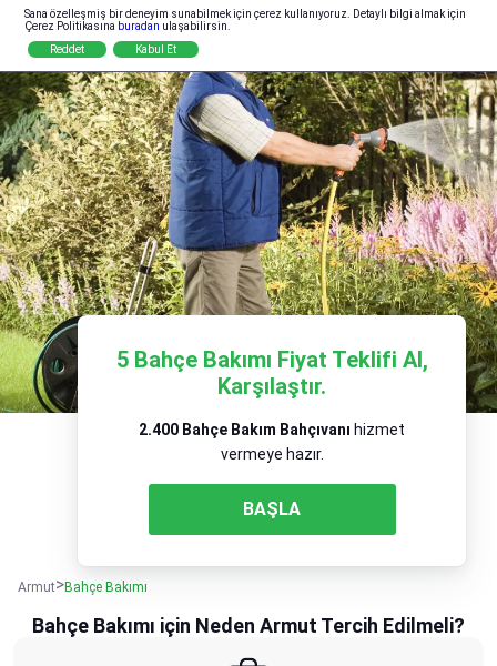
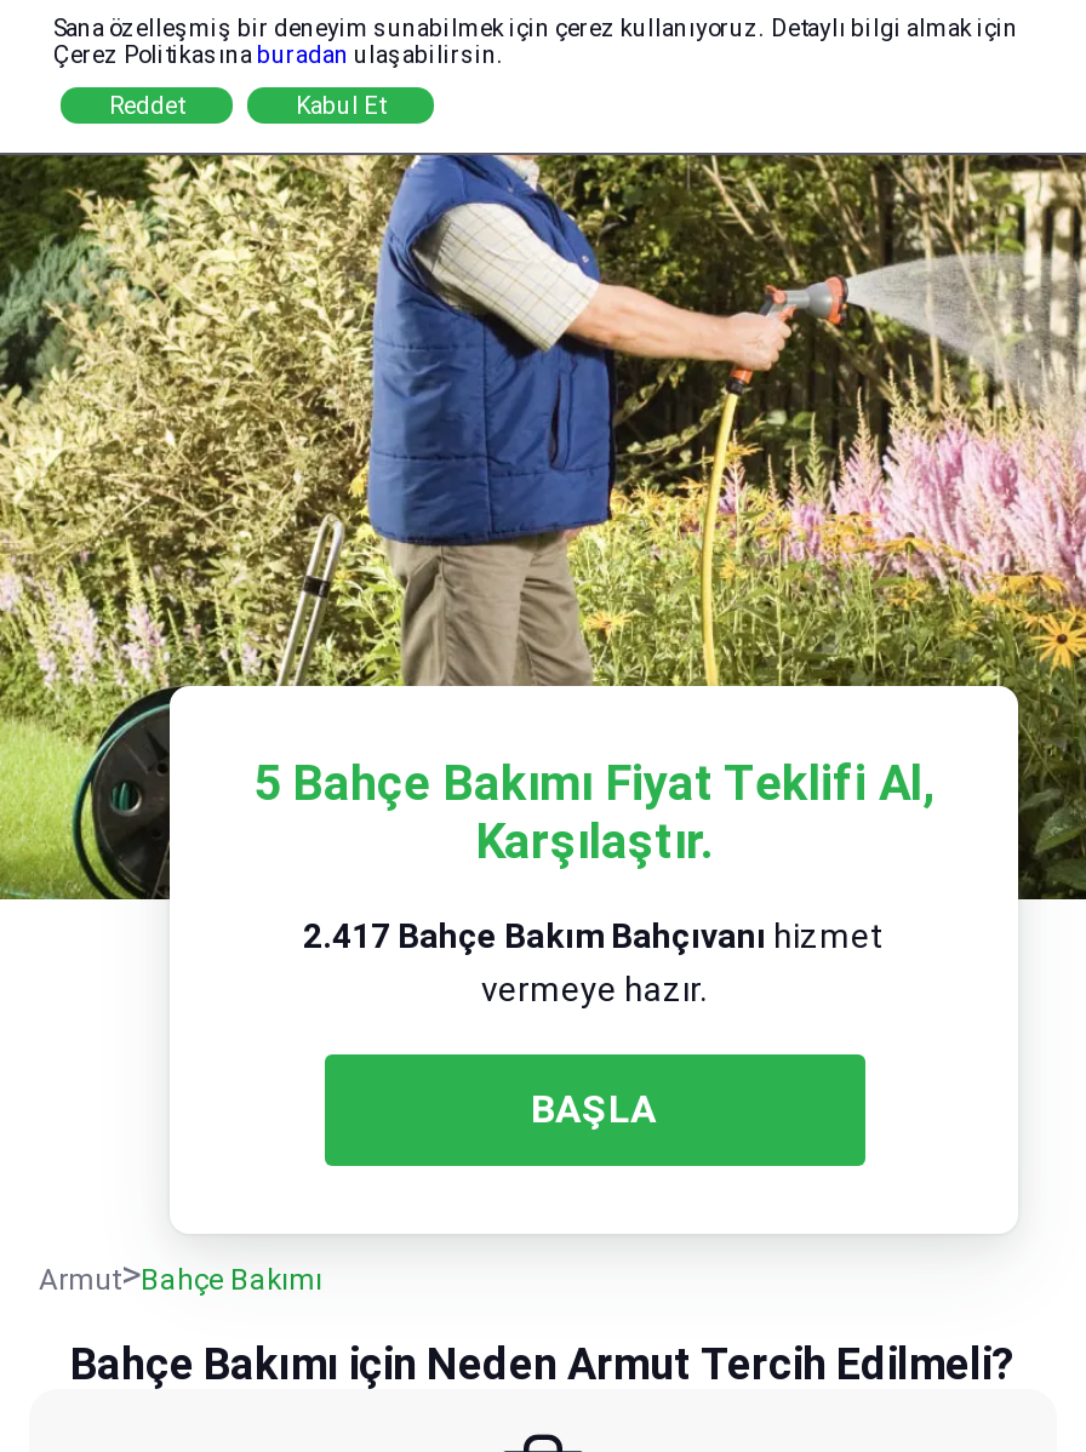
[139,420,405,438] 2.400 Bahçe Bakım Bahçıvanı hizmet -> [303,916,885,954] 2.417 Bahçe Bakım Bahçıvanı hizmet

